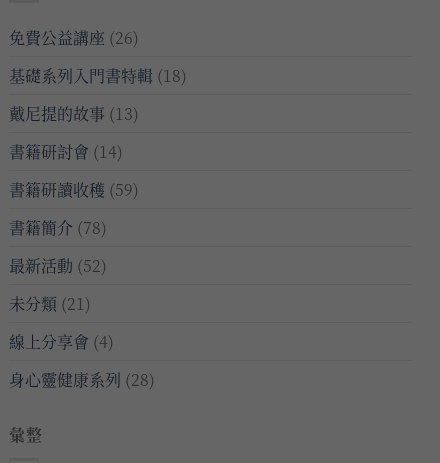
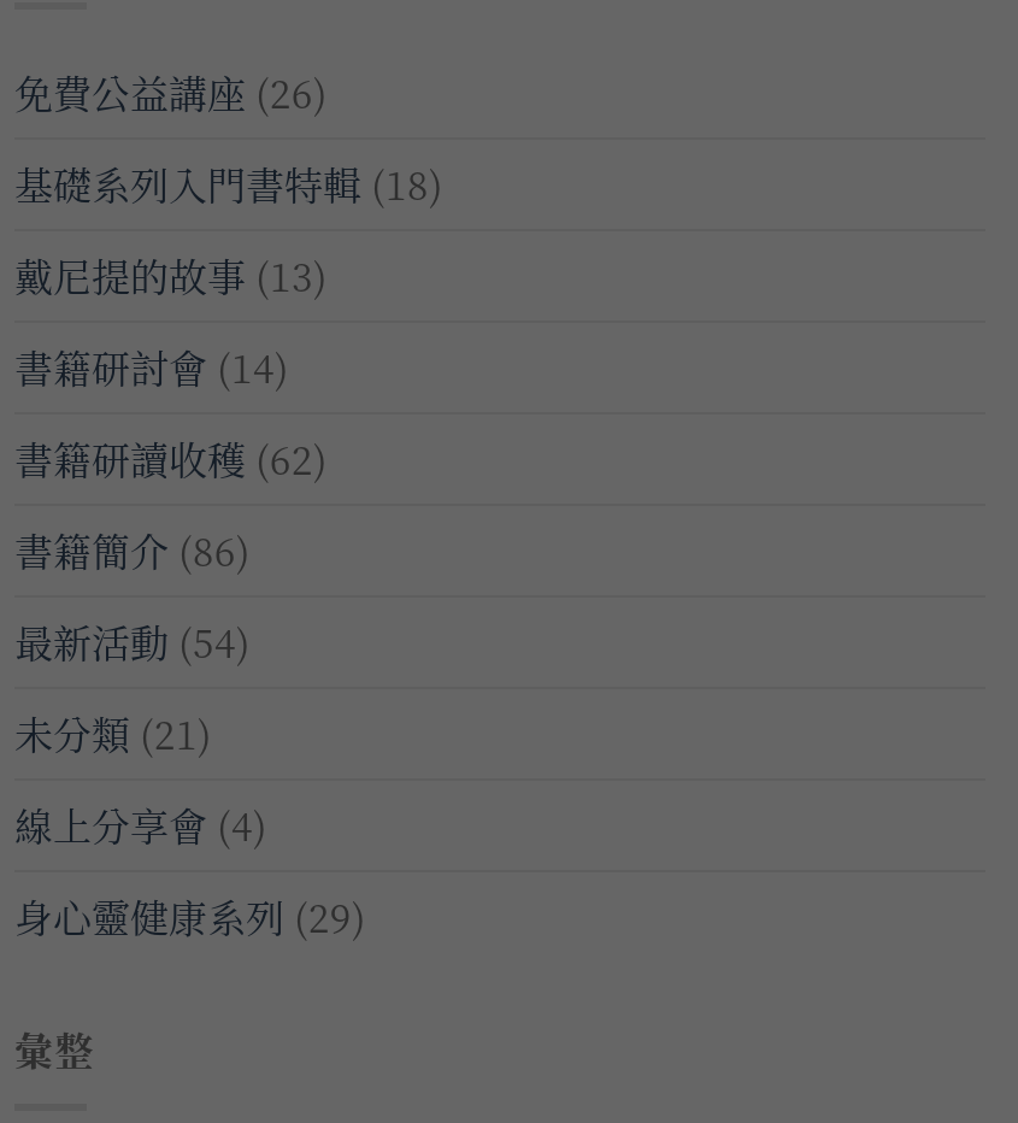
[9,178,139,201] 書籍研讀收穫(59) -> [14,430,328,486] 書籍研讀收穫(62)
[9,216,107,239] 書籍簡介(78) -> [14,522,251,577] 書籍簡介(86)
[9,254,107,277] 最新活動(52) -> [14,613,251,669] 最新活動(54)
[9,368,155,391] 身心靈健康系列(28) -> [14,888,366,943] 身心靈健康系列(29)

